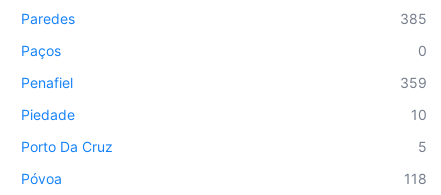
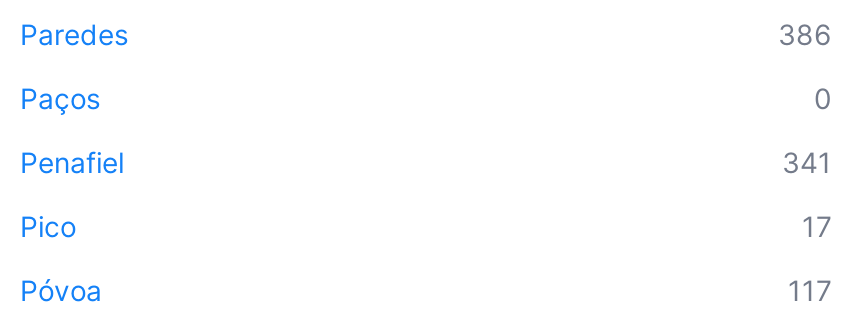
[400,10,427,27] 385 -> [778,16,832,50] 386
[21,74,427,155] 359 | Piedade | 10 | Porto Da Cruz | 5 -> [20,144,832,242] 341 | Pico | 17
[404,170,427,187] 118 -> [788,272,832,306] 117

